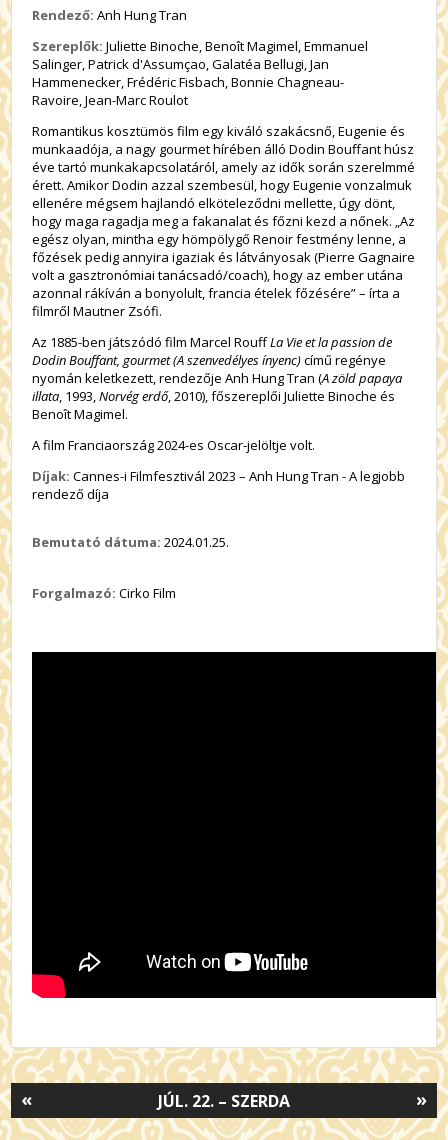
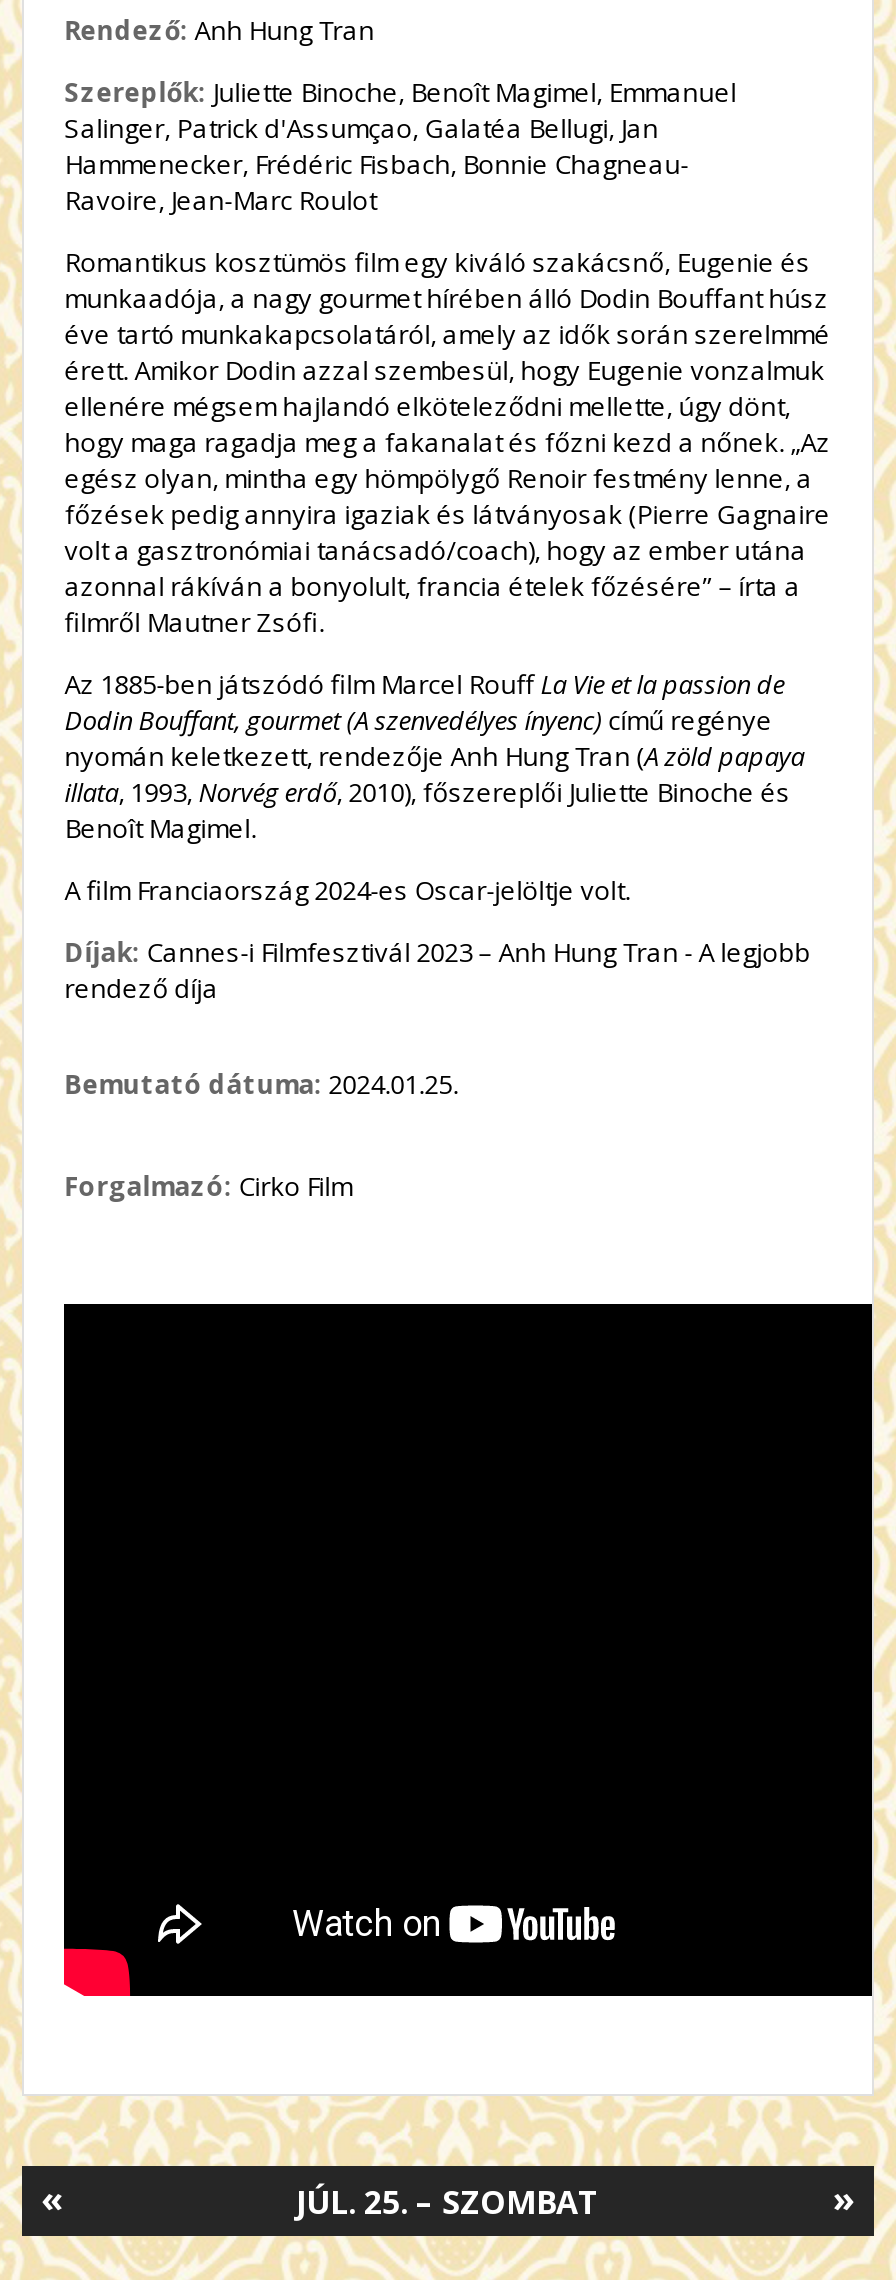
[158,1090,290,1112] JÚL. 22. – SZERDA -> [296,2180,600,2224] JÚL. 25. – SZOMBAT

